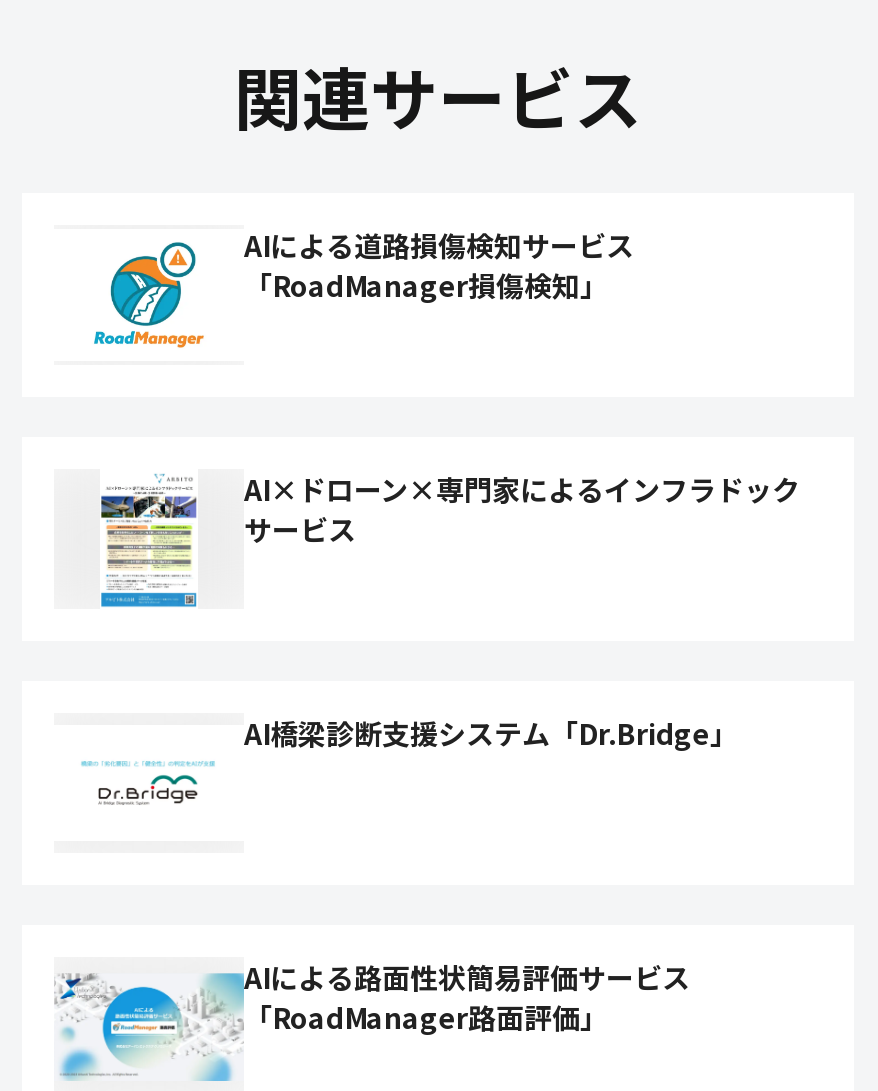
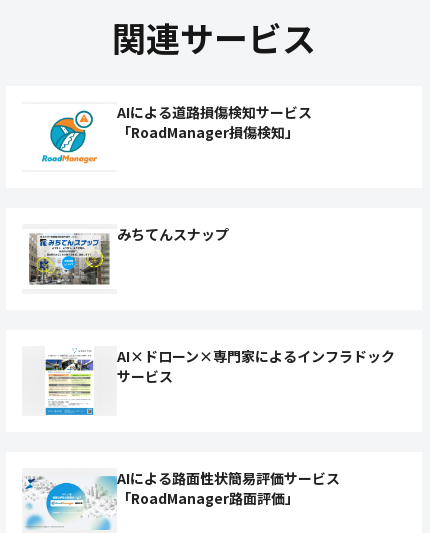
none -> [28,224,229,286] [image] | みちてんスナップ
moved [98,469,800,605] -> [44,346,395,414]: [image] | AI×ドローン×専門家によるインフラドック | サービス
[82,713,738,813] [image] | AI橋梁診断支援システム「Dr.Bridge」 -> none

